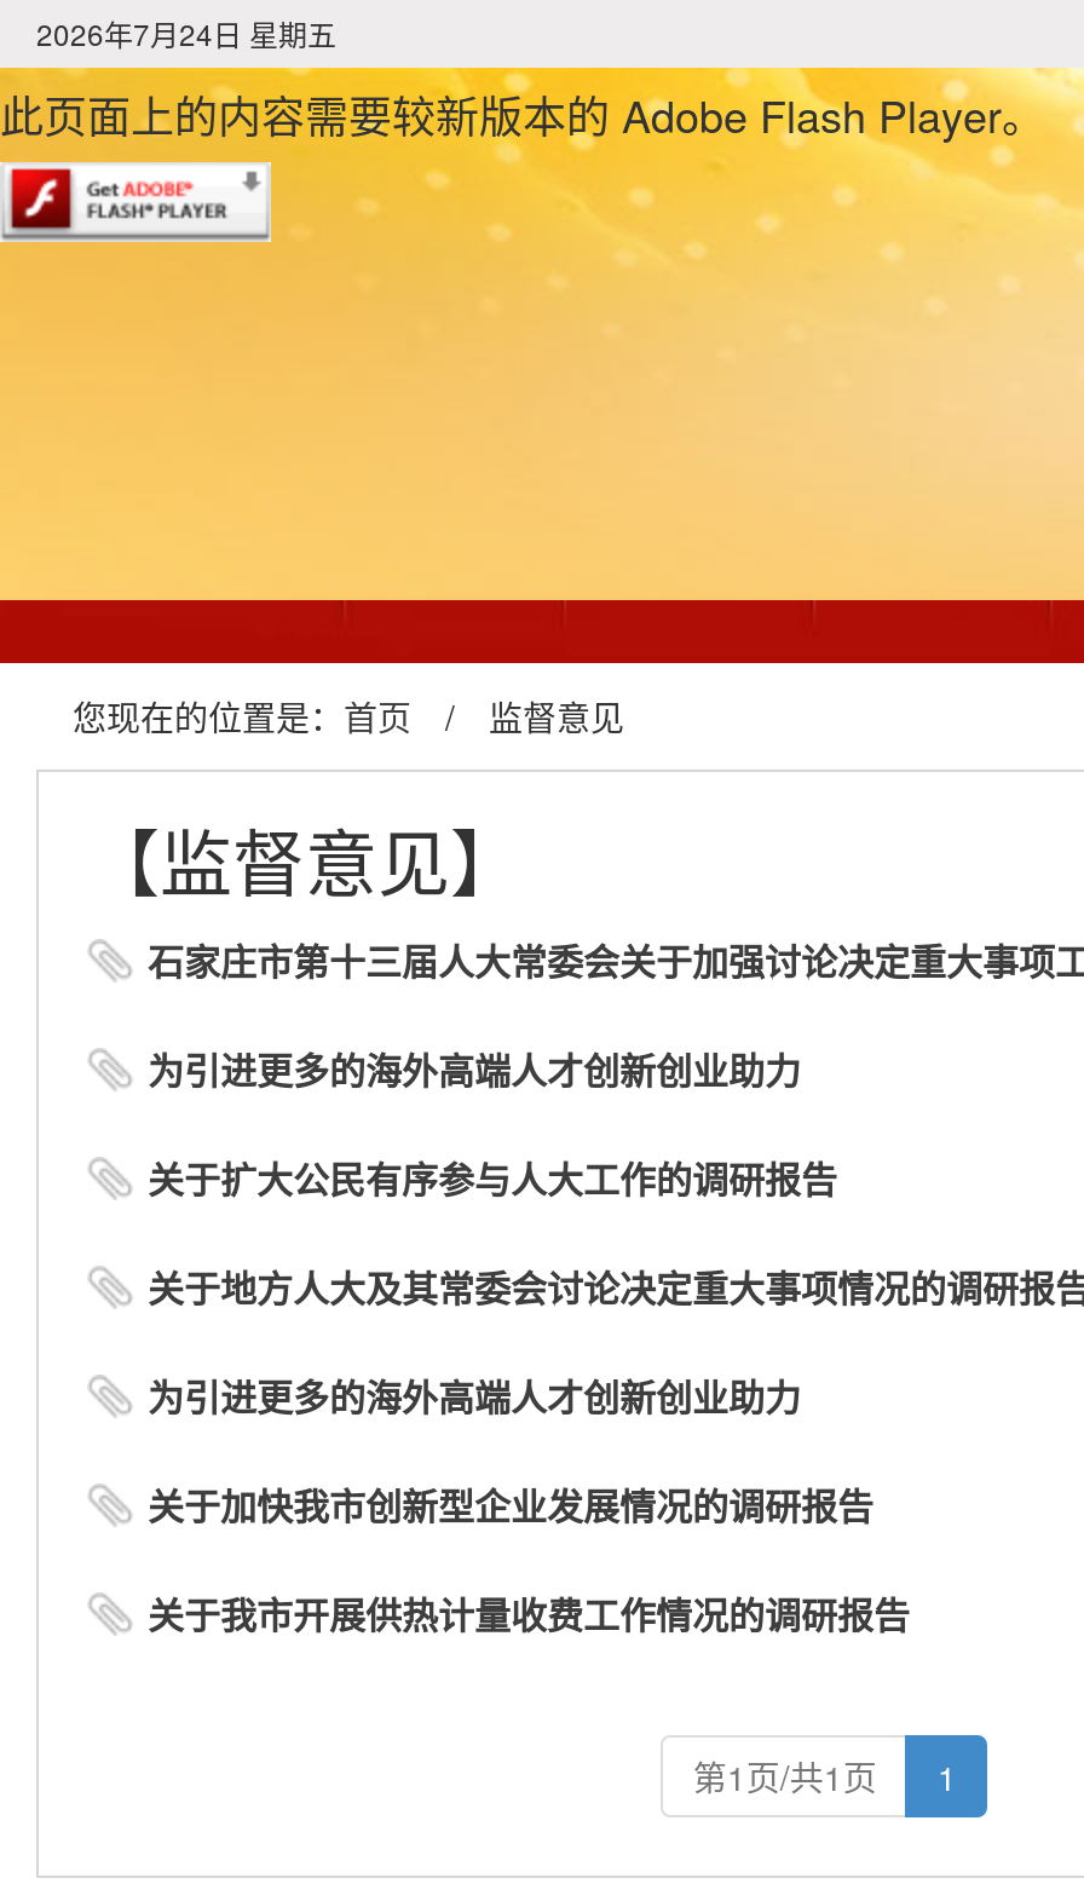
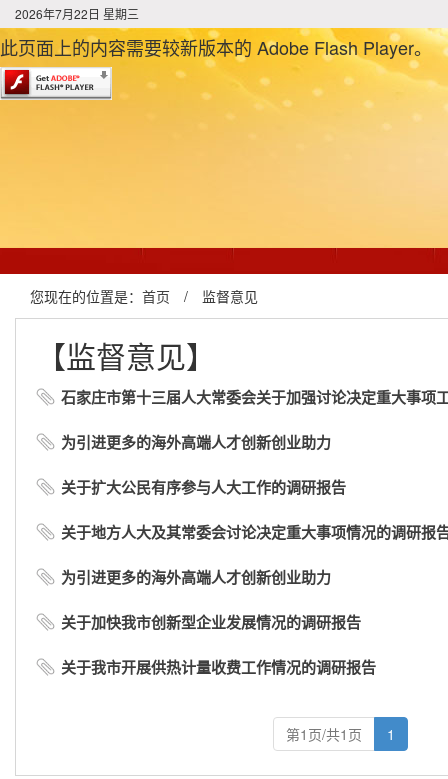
[36,12,336,53] 2026年7月24日 星期五 -> [15,5,139,22] 2026年7月22日 星期三

